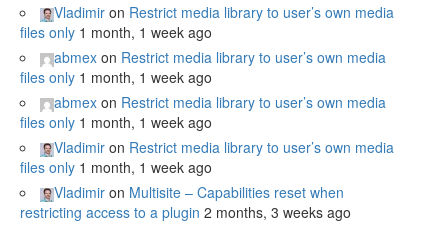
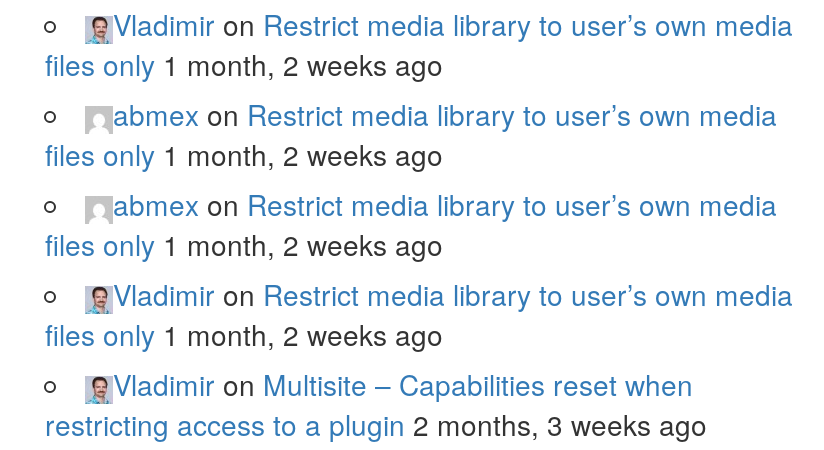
[20,22,212,42] files only 1 month, 1 week ago -> [45,45,443,85] files only 1 month, 2 weeks ago
[20,67,212,87] files only 1 month, 1 week ago -> [45,135,443,175] files only 1 month, 2 weeks ago
[20,112,212,132] files only 1 month, 1 week ago -> [45,225,443,265] files only 1 month, 2 weeks ago
[20,157,212,177] files only 1 month, 1 week ago -> [45,315,443,355] files only 1 month, 2 weeks ago

